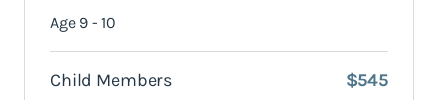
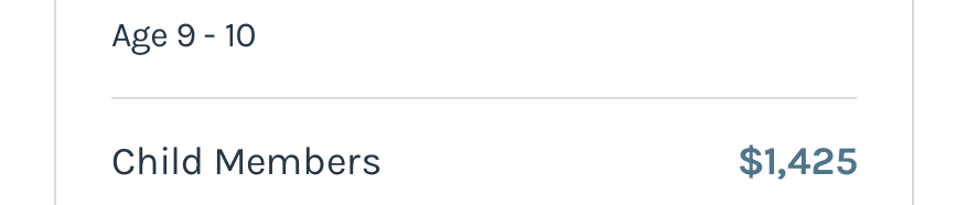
[346,69,388,91] $545 -> [737,136,857,184] $1,425

